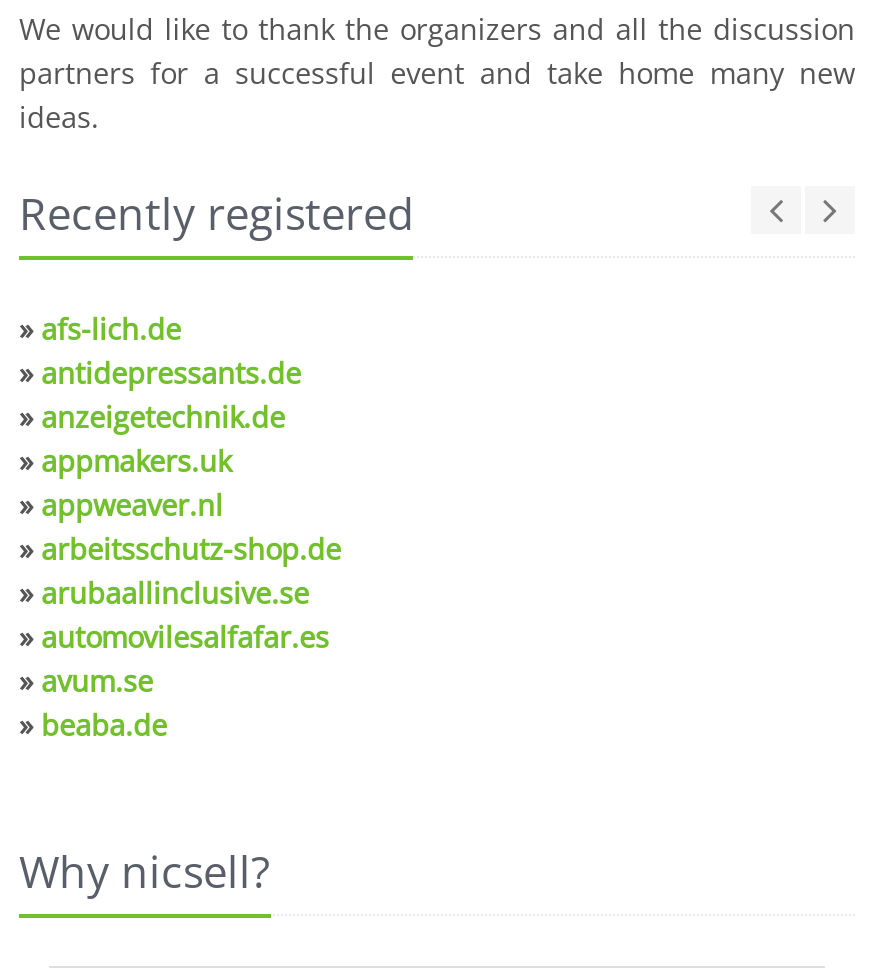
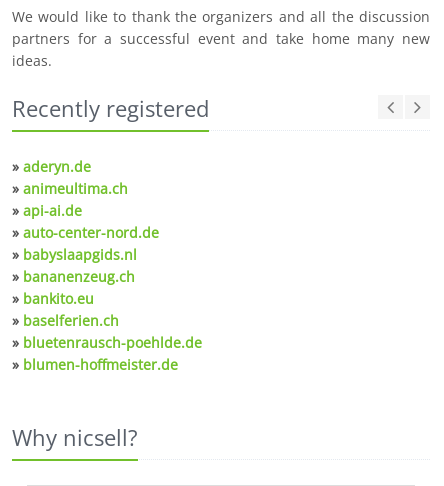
[19,310,341,744] » afs-lich.de | » antidepressants.de | » anzeigetechnik.de | » appmakers.uk | » appweaver.nl | » arbeitsschutz-shop.de | » arubaallinclusive.se | » automovilesalfafar.es | » avum.se | » beaba.de -> [12,157,202,374] » aderyn.de | » animeultima.ch | » api-ai.de | » auto-center-nord.de | » babyslaapgids.nl | » bananenzeug.ch | » bankito.eu | » baselferien.ch | » bluetenrausch-poehlde.de | » blumen-hoffmeister.de

